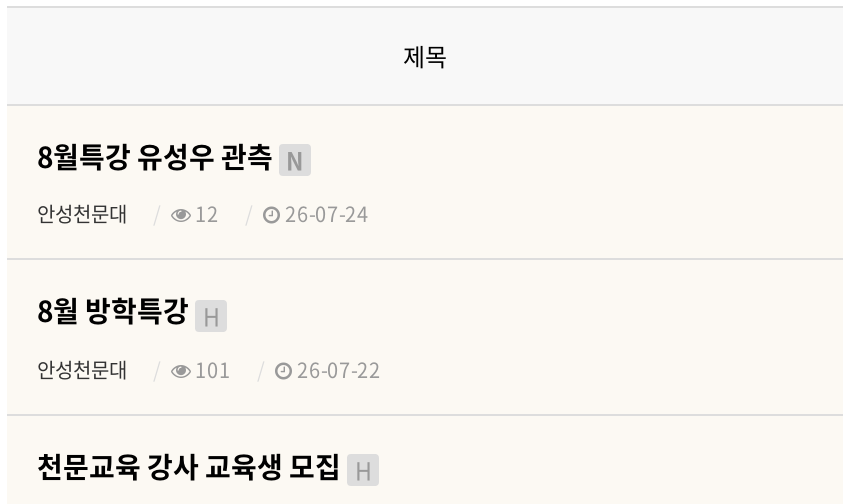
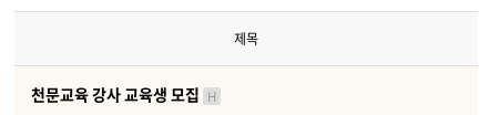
[37,136,381,384] 8월특강 유성우 관측 N | 안성천문대 | 12 | 26-07-24 | 8월 방학특강 H | 안성천문대 | 101 | 26-07-22 -> none

